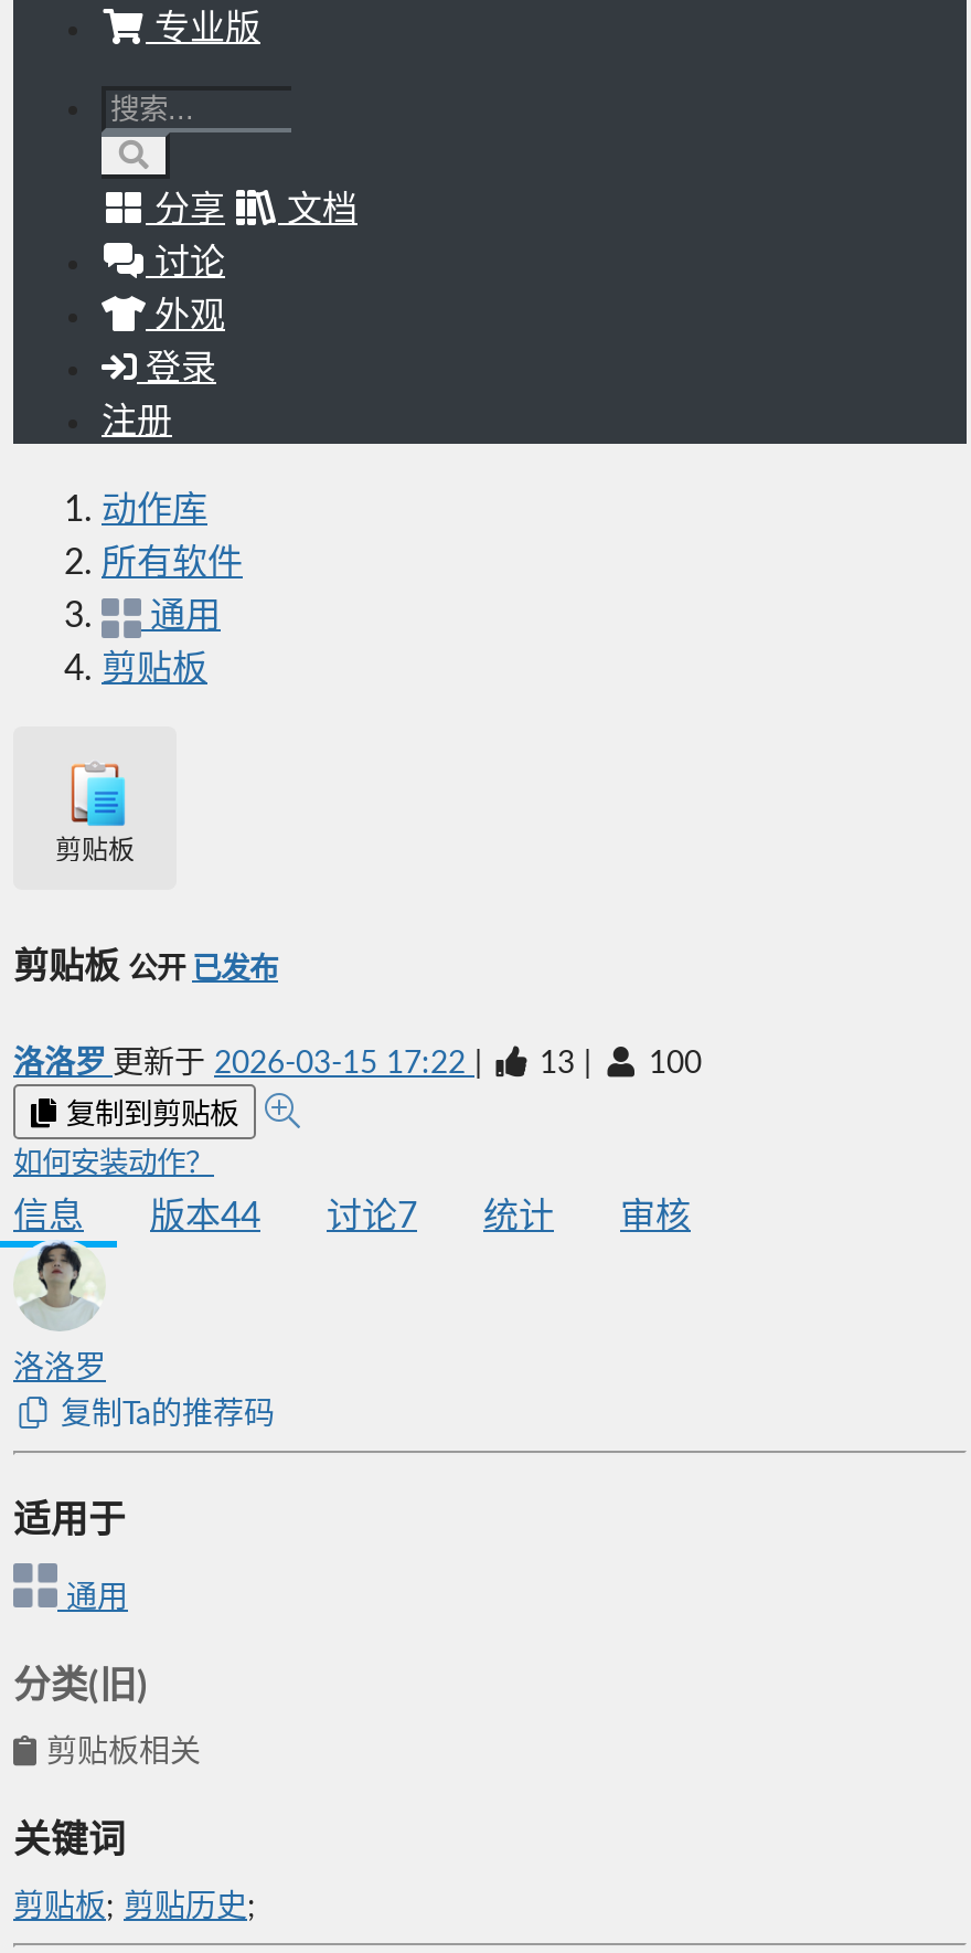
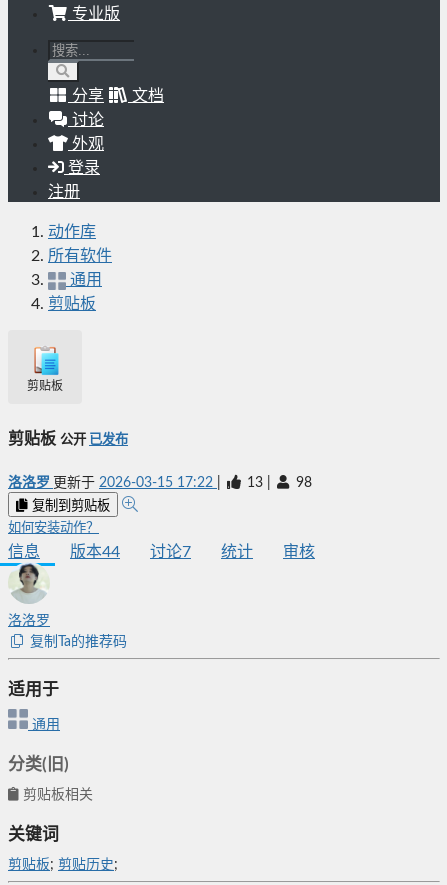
[640,1048,702,1079] 100 -> [292,475,312,489] 98

